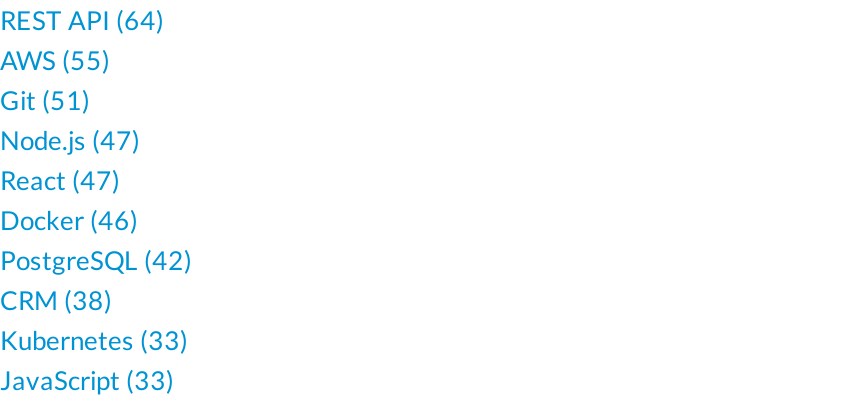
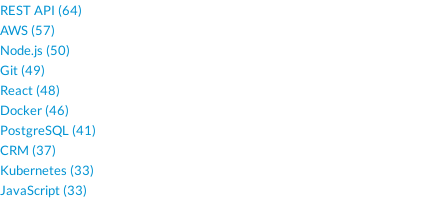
[0,44,140,196] AWS (55) | Git (51) | Node.js (47) | React (47) -> [0,22,70,98] AWS (57) | Node.js (50) | Git (49) | React (48)
[0,244,192,276] PostgreSQL (42) -> [0,122,96,138] PostgreSQL (41)
[0,284,112,316] CRM (38) -> [0,142,56,158] CRM (37)

